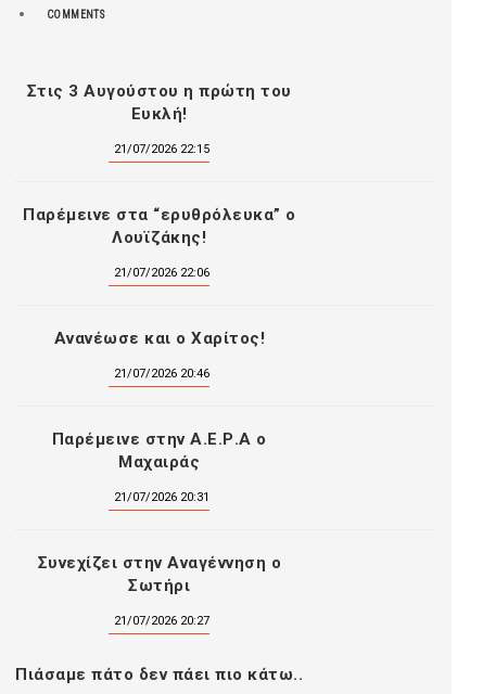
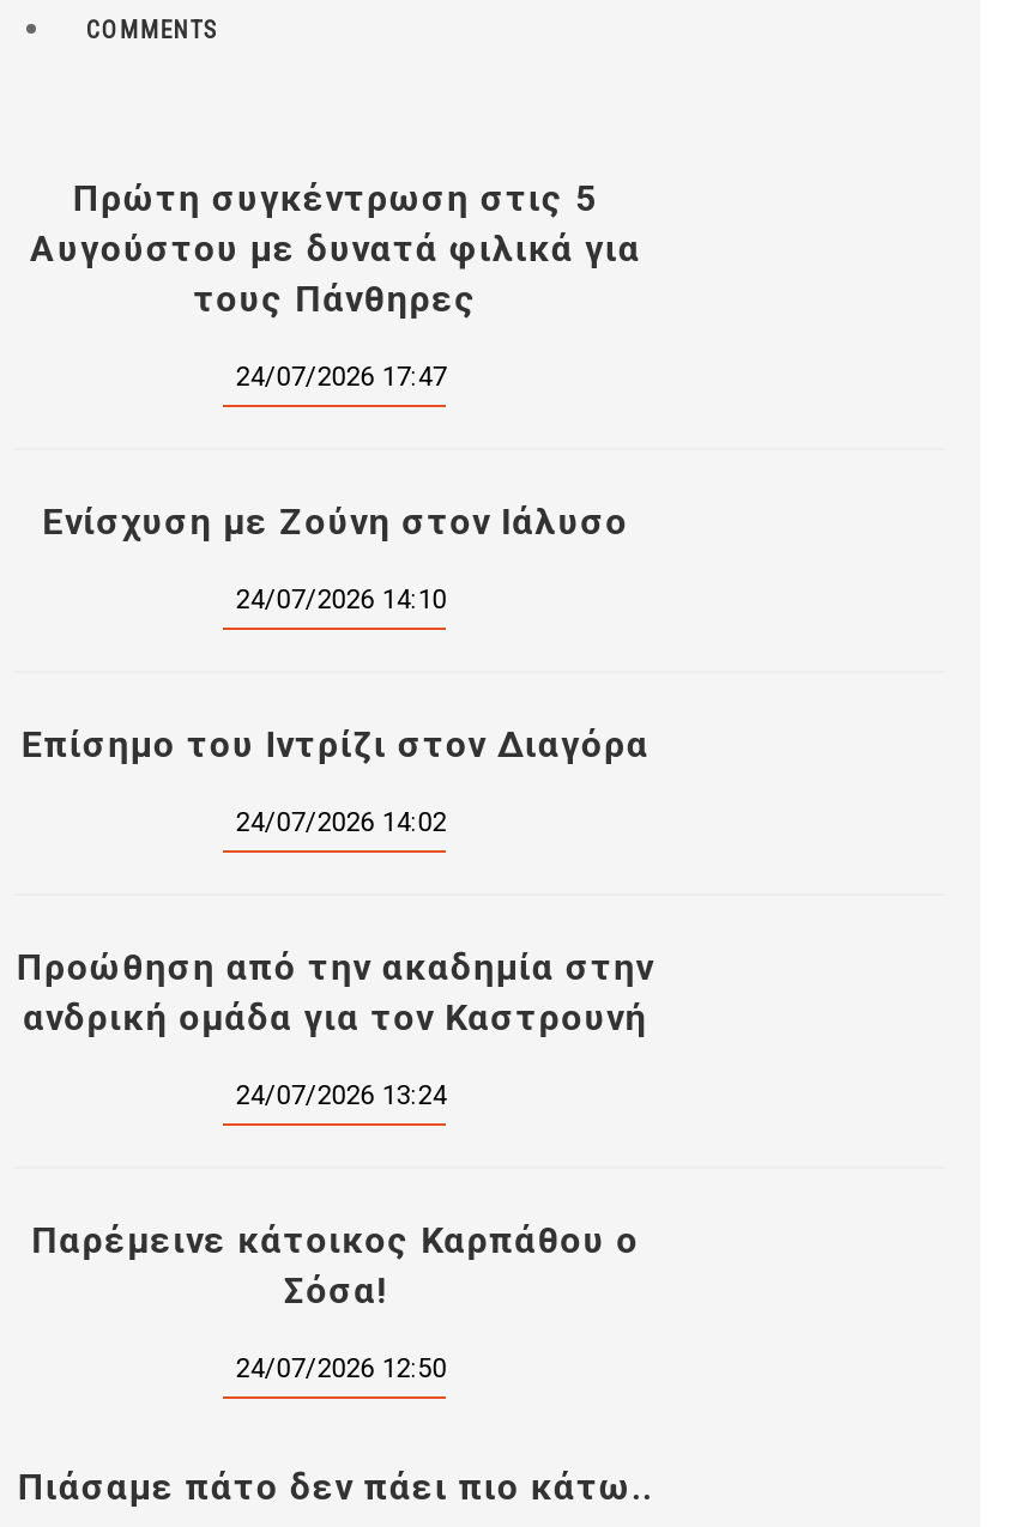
[27,81,292,124] Στις 3 Αυγούστου η πρώτη του | Ευκλή! -> [30,177,641,321] Πρώτη συγκέντρωση στις 5 | Αυγούστου με δυνατά φιλικά για | τους Πάνθηρες
[111,142,210,156] 21/07/2026 22:15 -> [229,362,447,393] 24/07/2026 17:47
[23,205,296,247] Παρέμεινε στα “ερυθρόλευκα” ο | Λουϊζάκης! -> [42,501,628,544] Ενίσχυση με Ζούνη στον Ιάλυσο
[111,266,210,280] 21/07/2026 22:06 -> [229,585,447,616] 24/07/2026 14:10
[54,329,265,348] Ανανέωσε και ο Χαρίτος! -> [21,724,649,767] Επίσημο του Ιντρίζι στον Διαγόρα
[111,367,210,381] 21/07/2026 20:46 -> [229,807,447,839] 24/07/2026 14:02
[52,430,267,472] Παρέμεινε στην Α.Ε.Ρ.Α ο | Μαχαιράς -> [17,946,654,1040] Προώθηση από την ακαδημία στην | ανδρική ομάδα για τον Καστρουνή
[111,490,210,504] 21/07/2026 20:31 -> [229,1081,447,1112] 24/07/2026 13:24
[38,553,281,595] Συνεχίζει στην Αναγέννηση ο | Σωτήρι -> [31,1219,639,1313] Παρέμεινε κάτοικος Καρπάθου ο | Σόσα!
[111,614,210,628] 21/07/2026 20:27 -> [229,1354,447,1385] 24/07/2026 12:50

